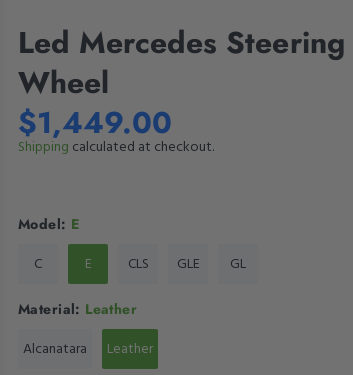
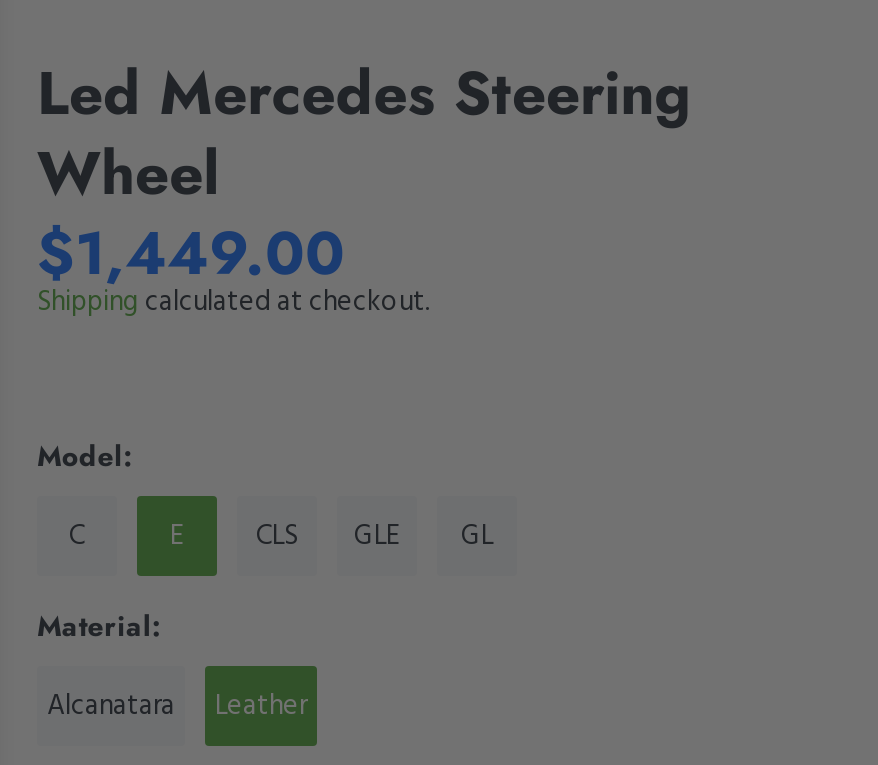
[18,214,79,234] Model: E -> [37,436,134,476] Model:
[18,299,137,319] Material: Leather -> [37,606,163,646] Material:

